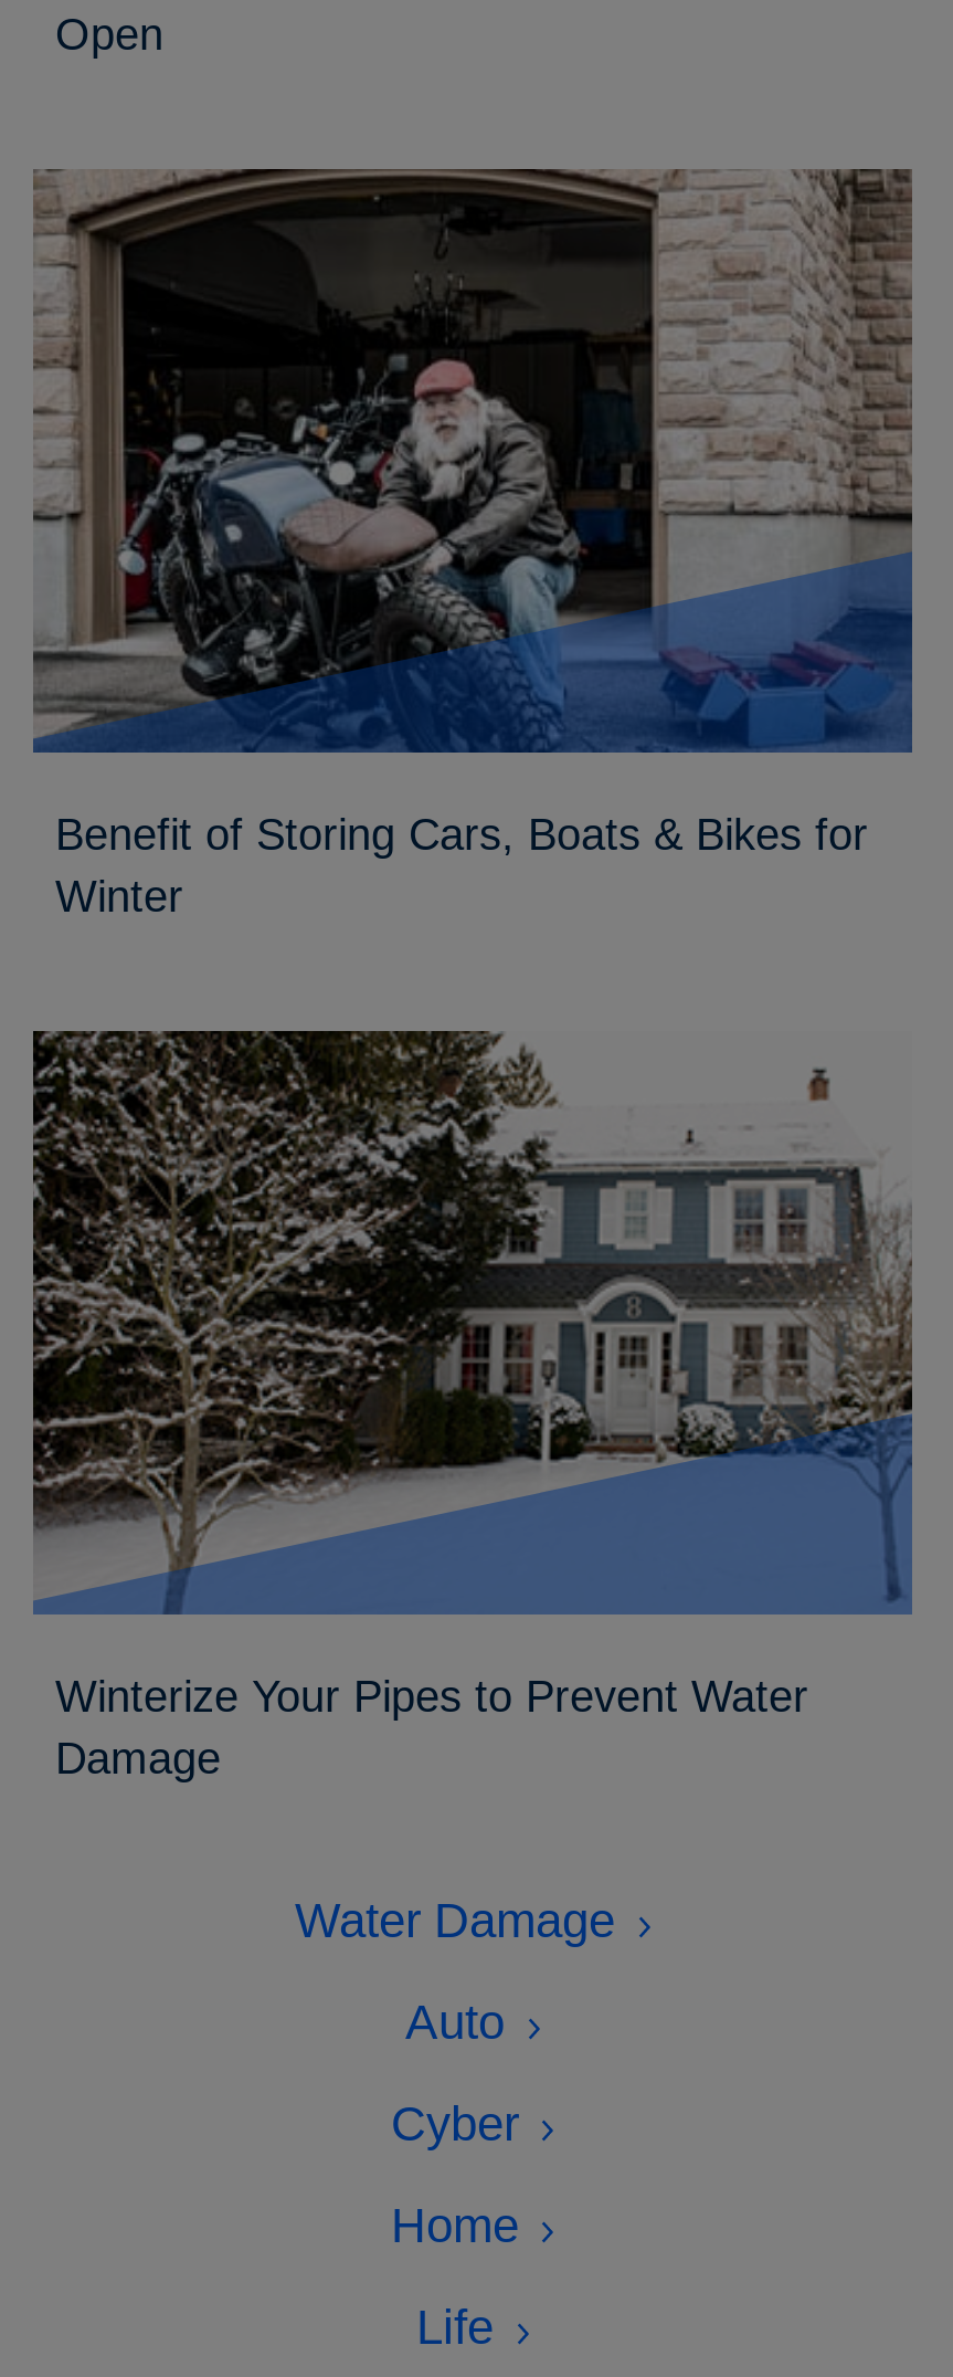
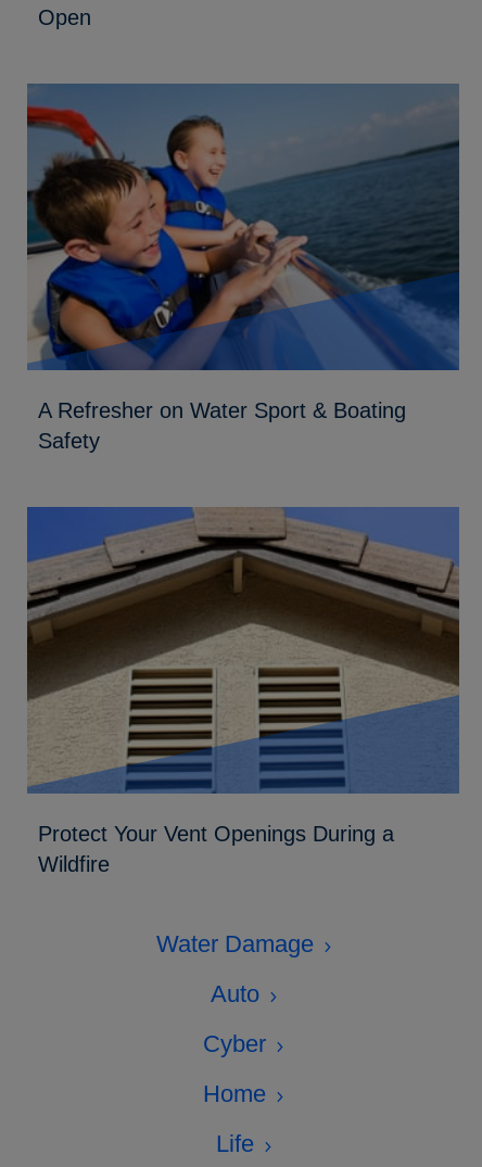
[31,167,912,921] [image] | Benefit of Storing Cars, Boats & Bikes for | Winter -> [26,83,460,453] [image] | A Refresher on Water Sport & Boating | Safety
[31,1029,914,1782] [image] | Winterize Your Pipes to Prevent Water | Damage -> [26,506,460,876] [image] | Protect Your Vent Openings During a | Wildfire

